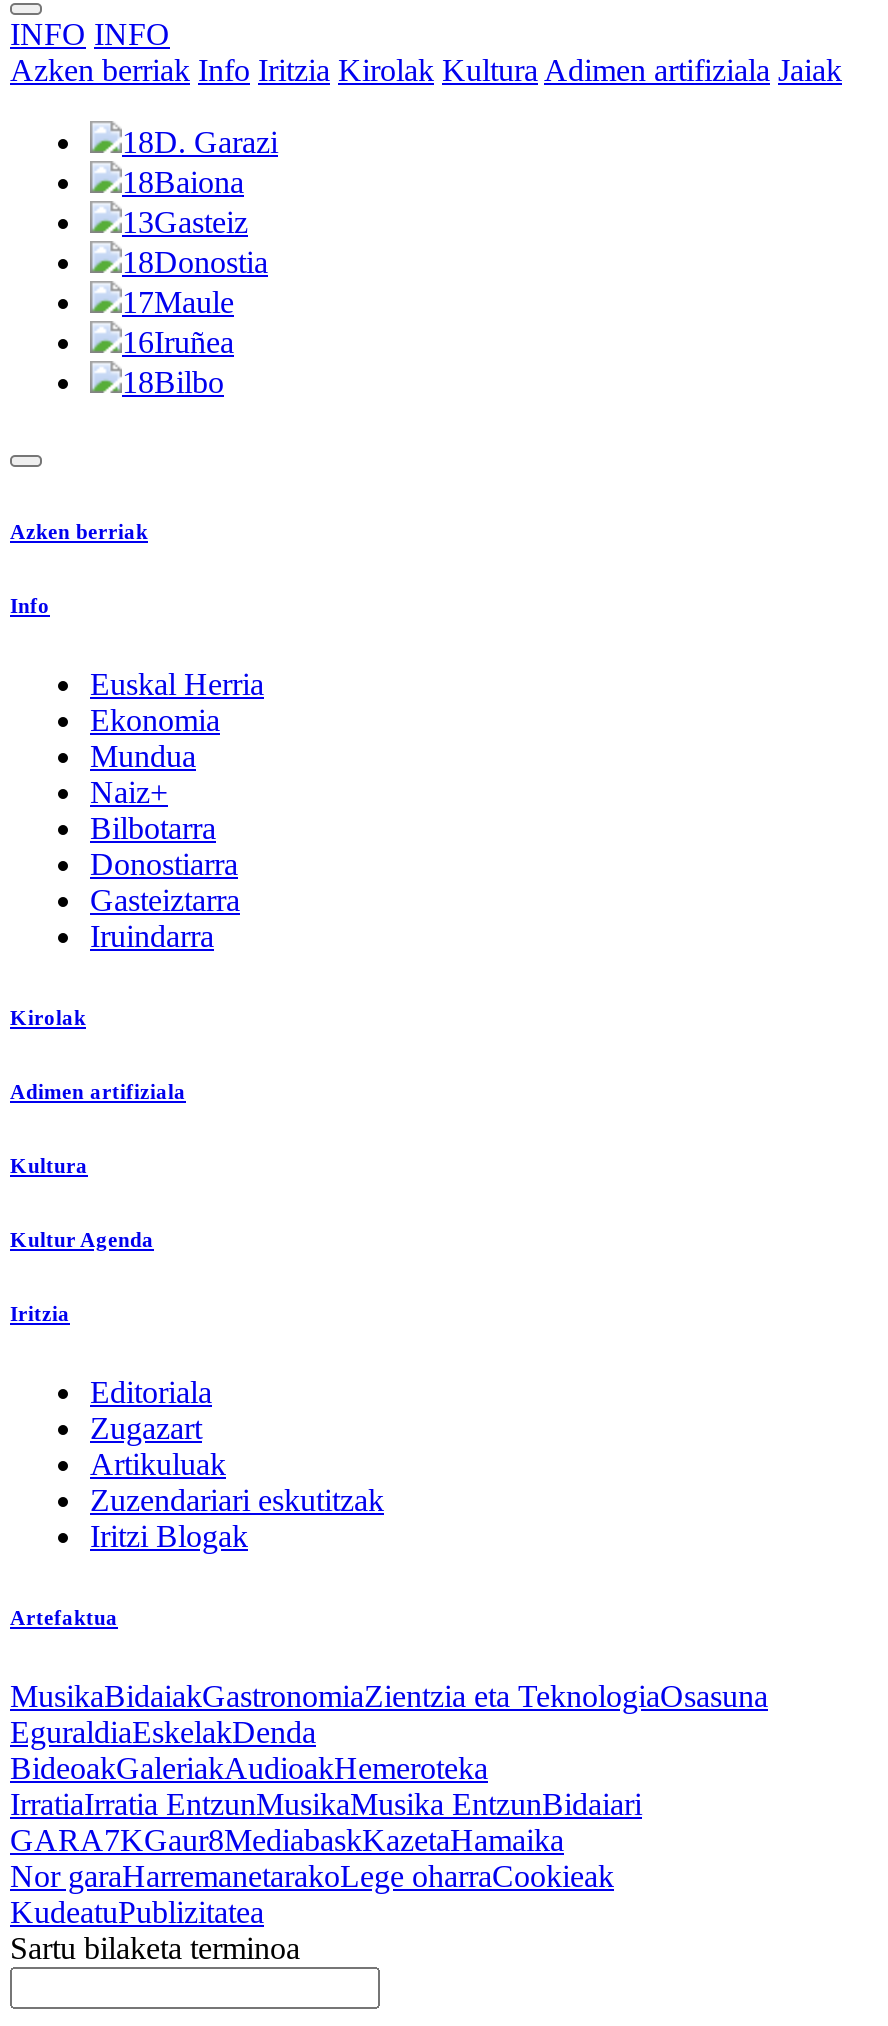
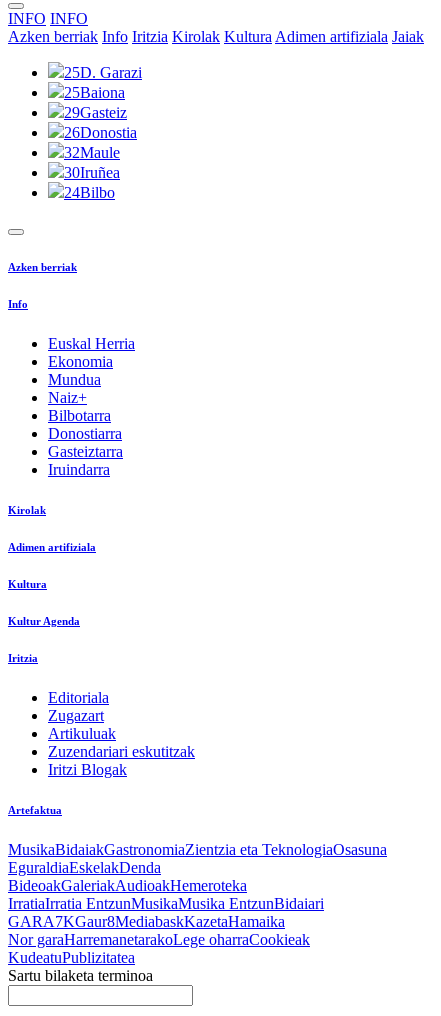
[122,125,278,159] 18D. Garazi -> [64,64,142,81] 25D. Garazi
[122,165,244,199] 18Baiona -> [64,84,125,101] 25Baiona
[122,205,248,239] 13Gasteiz -> [64,104,127,121] 29Gasteiz
[122,245,268,279] 18Donostia -> [64,124,137,141] 26Donostia
[122,285,234,319] 17Maule -> [64,144,120,161] 32Maule
[122,325,234,359] 16Iruñea -> [64,164,120,181] 30Iruñea
[122,365,224,399] 18Bilbo -> [64,184,115,201] 24Bilbo

